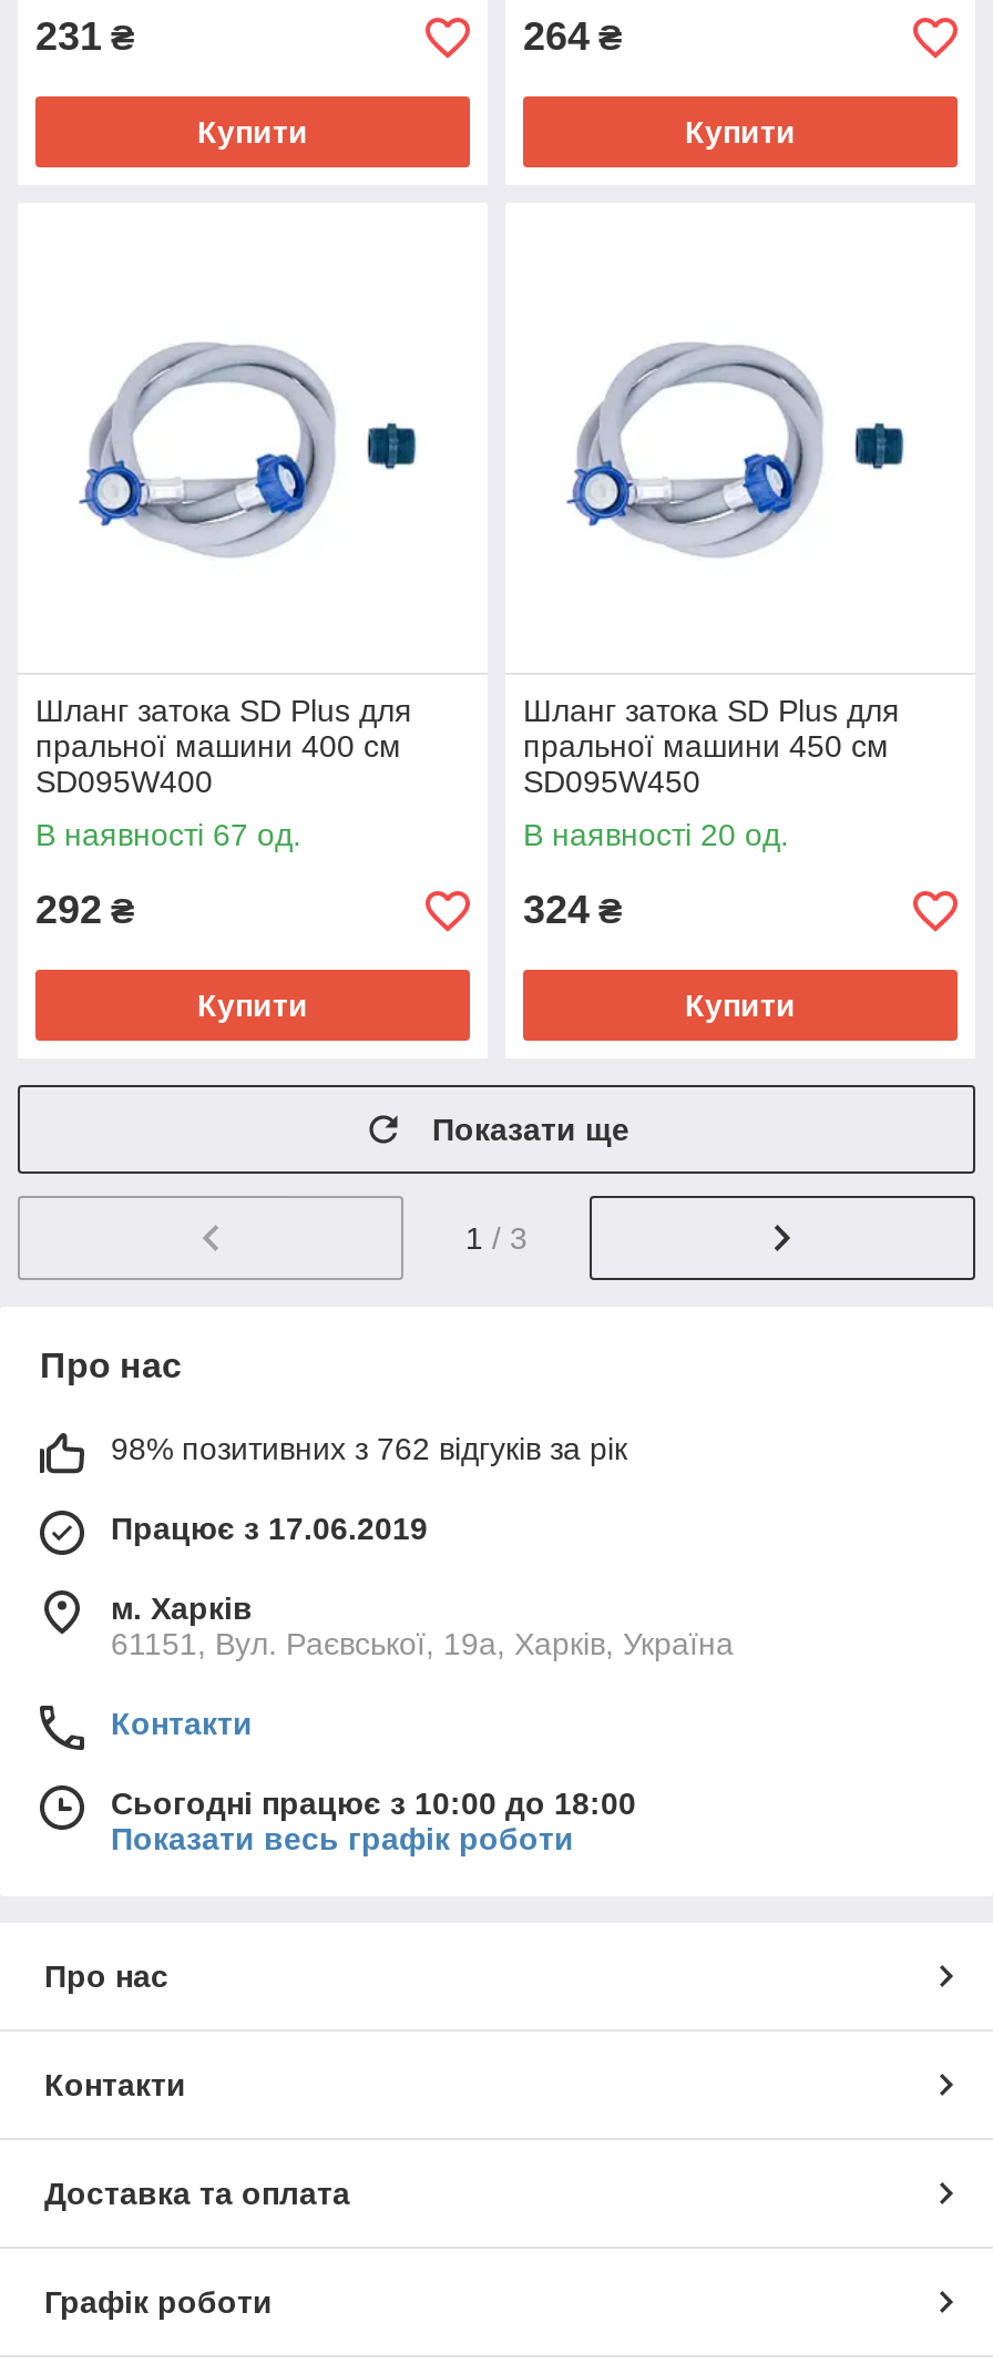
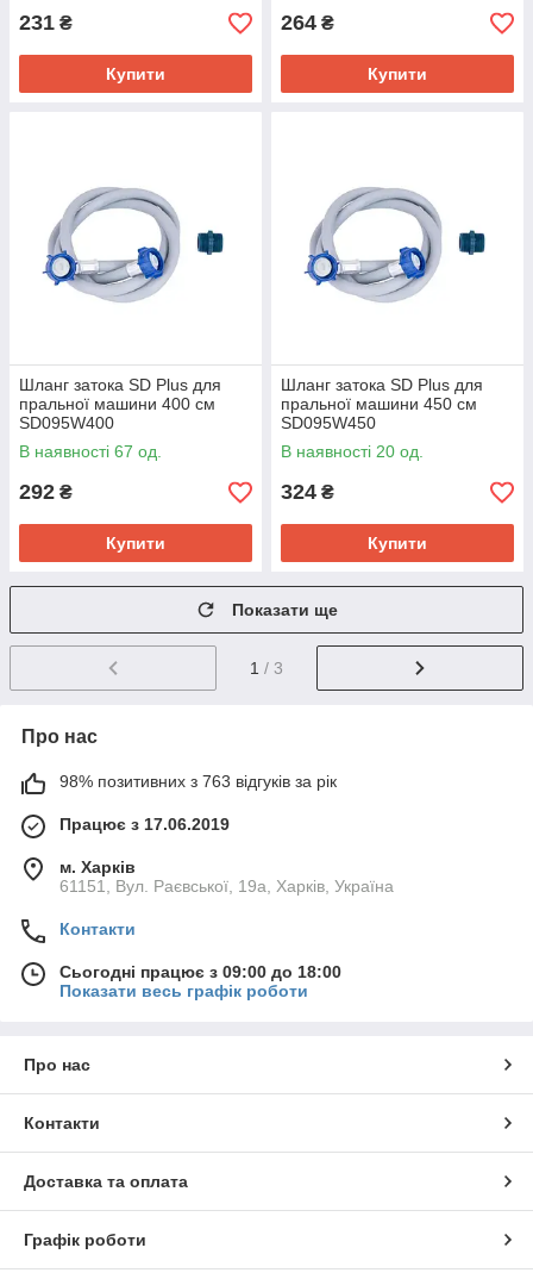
[111,1431,627,1466] 98% позитивних з 762 відгуків за рік -> [59,772,337,791] 98% позитивних з 763 відгуків за рік
[111,1785,636,1821] Сьогодні працює з 10:00 до 18:00 -> [59,962,341,981] Сьогодні працює з 09:00 до 18:00

